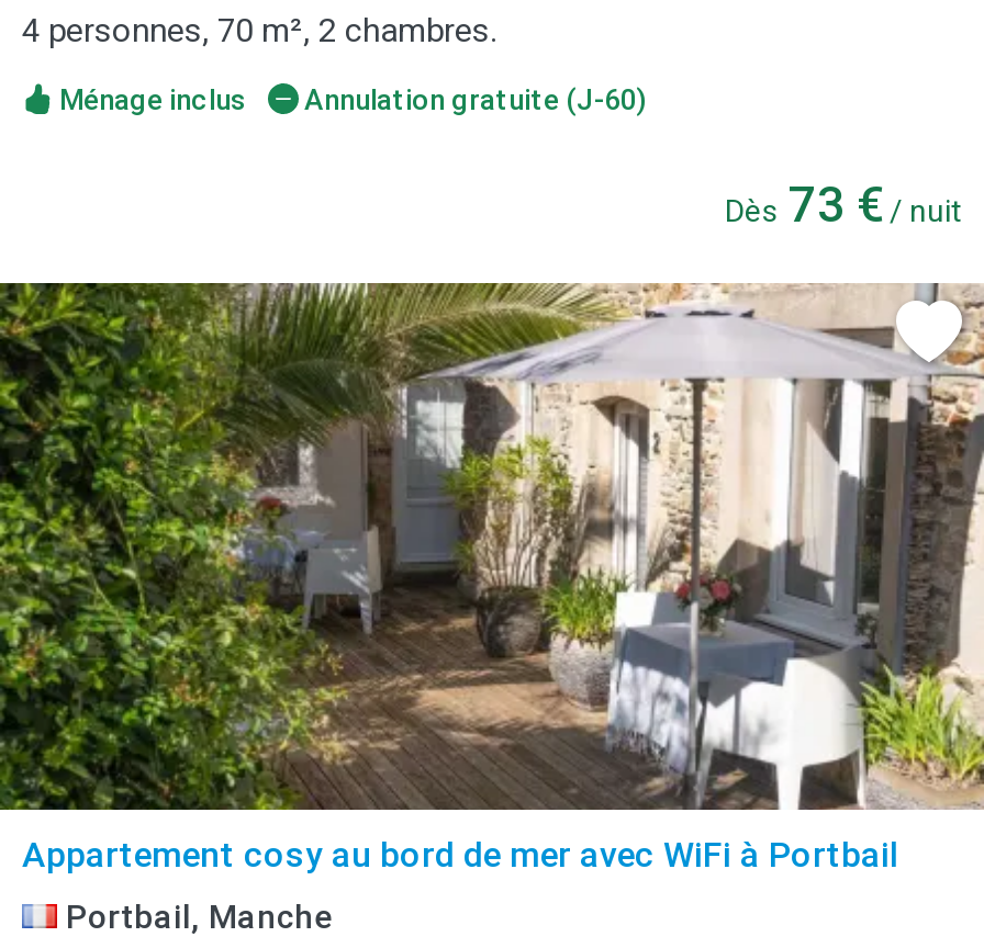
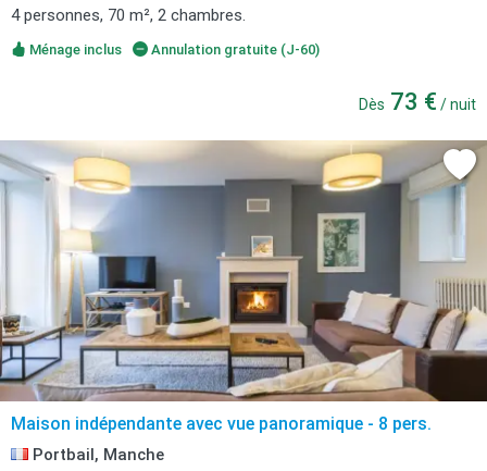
[7,281,977,876] [image] | Appartement cosy au bord de mer avec WiFi à Portbail -> [3,140,484,434] [image] | Maison indépendante avec vue panoramique - 8 pers.

